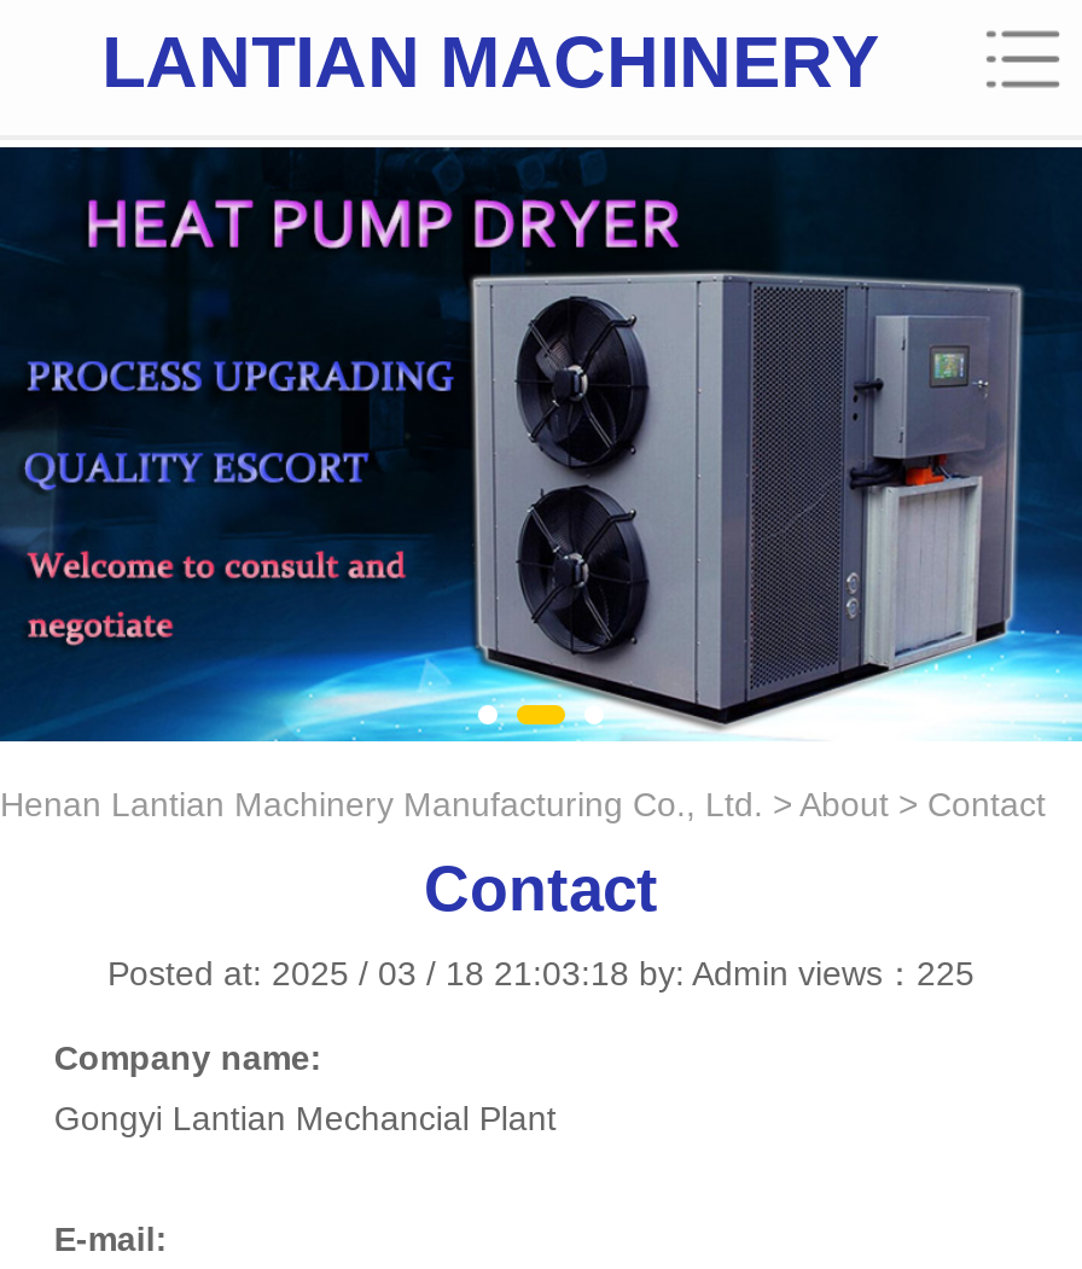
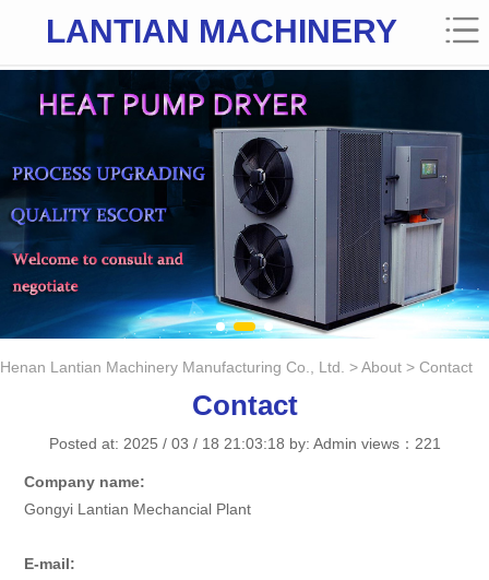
[107,954,975,993] Posted at: 2025 / 03 / 18 21:03:18 by: Admin views：225 -> [49,435,440,452] Posted at: 2025 / 03 / 18 21:03:18 by: Admin views：221

